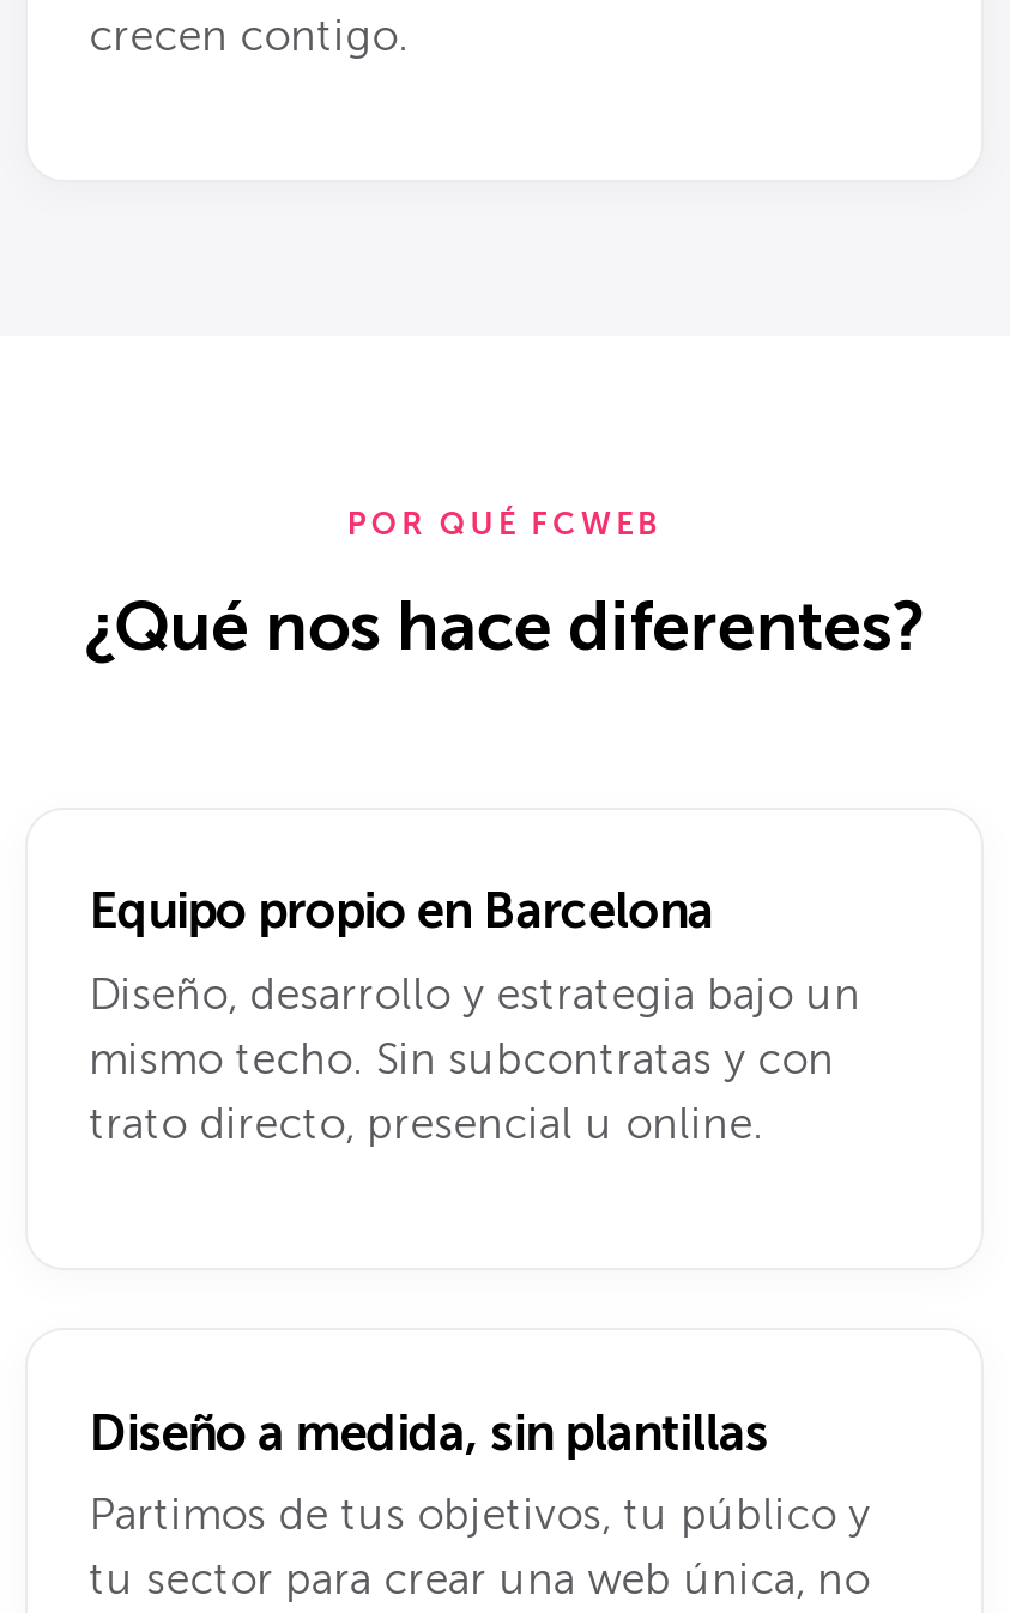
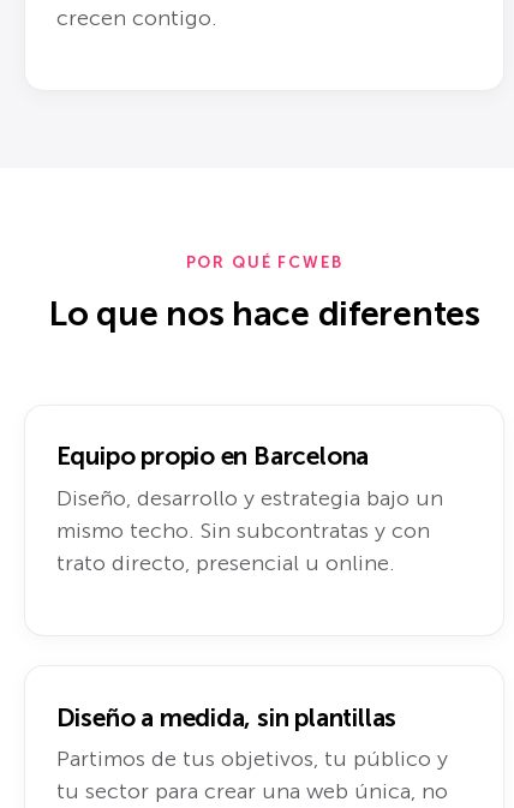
[84,585,925,666] ¿Qué nos hace diferentes? -> [48,293,480,334] Lo que nos hace diferentes

